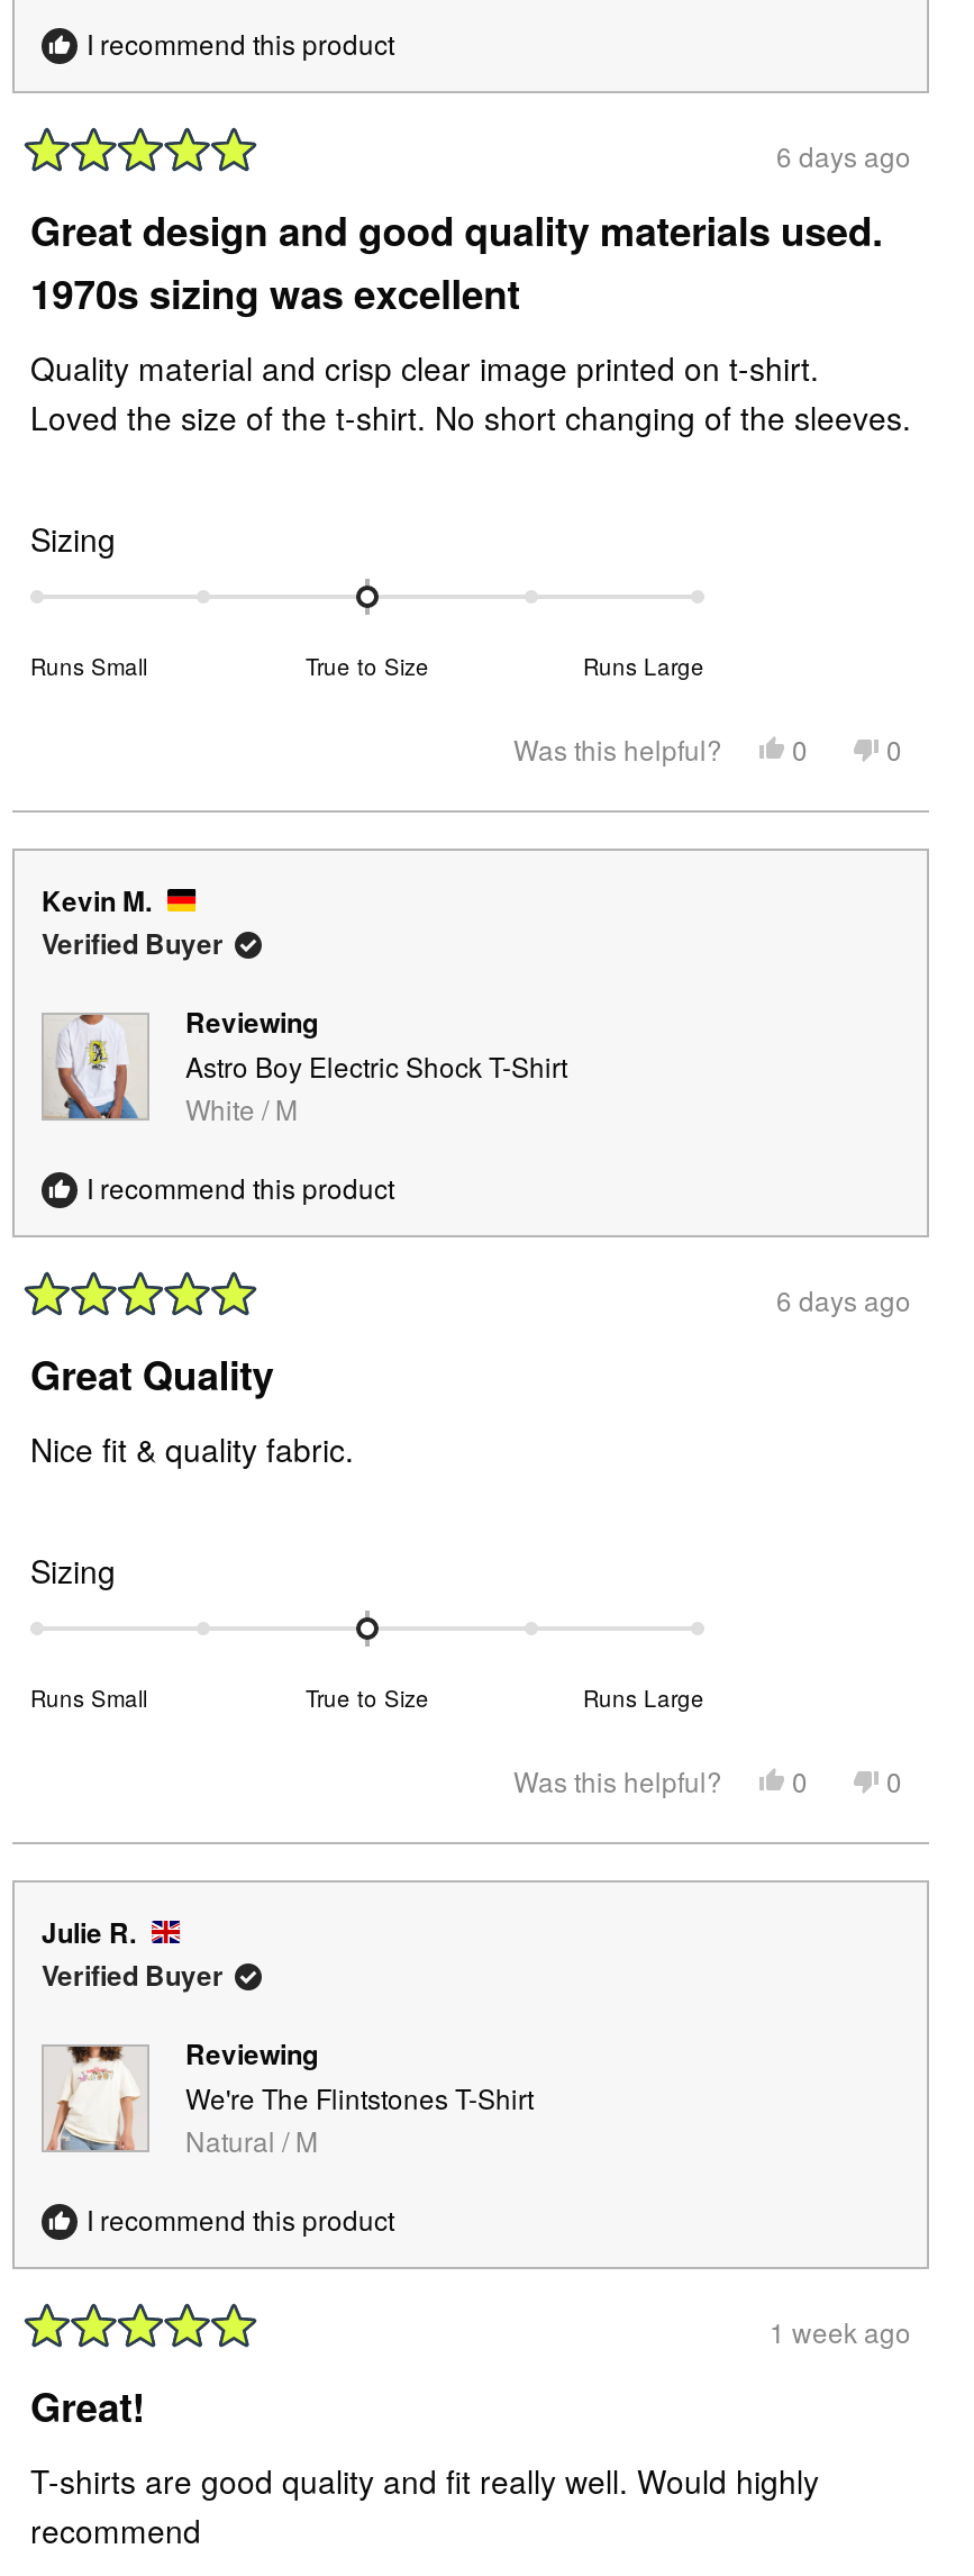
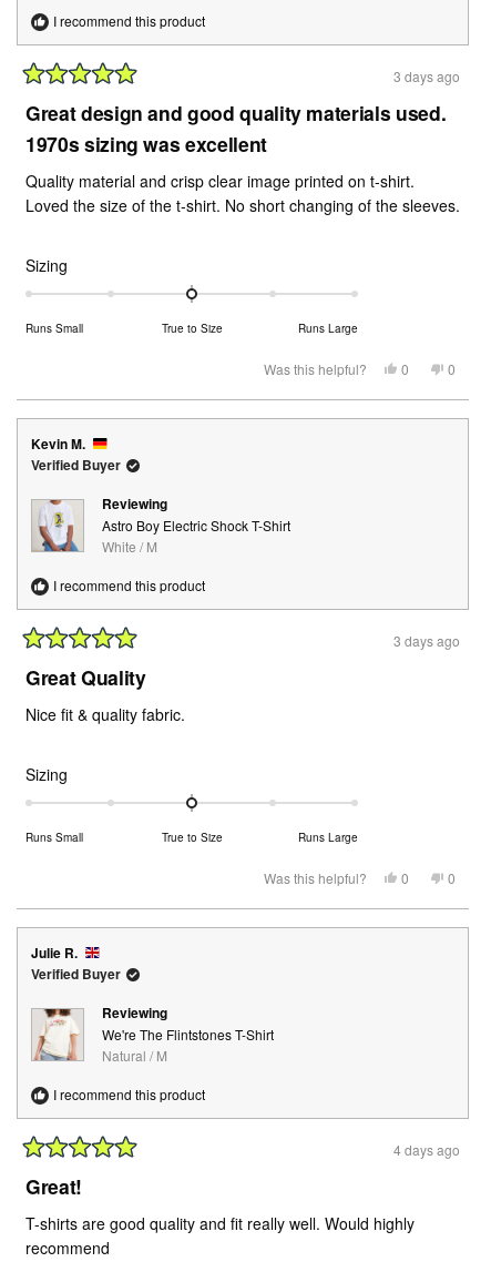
[776,136,911,174] 6 days ago -> [393,67,460,85] 3 days ago
[776,1280,911,1318] 6 days ago -> [393,631,460,650] 3 days ago
[770,2312,911,2350] 1 week ago -> [393,1140,460,1159] 4 days ago

